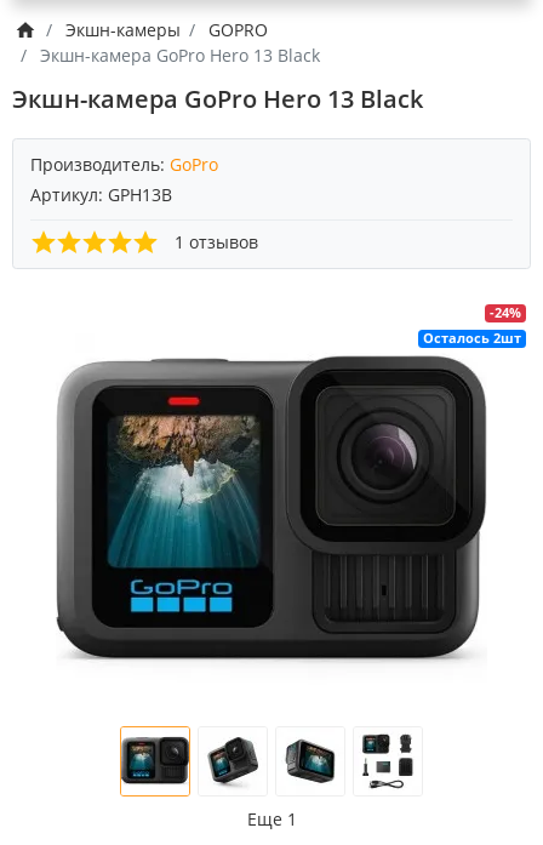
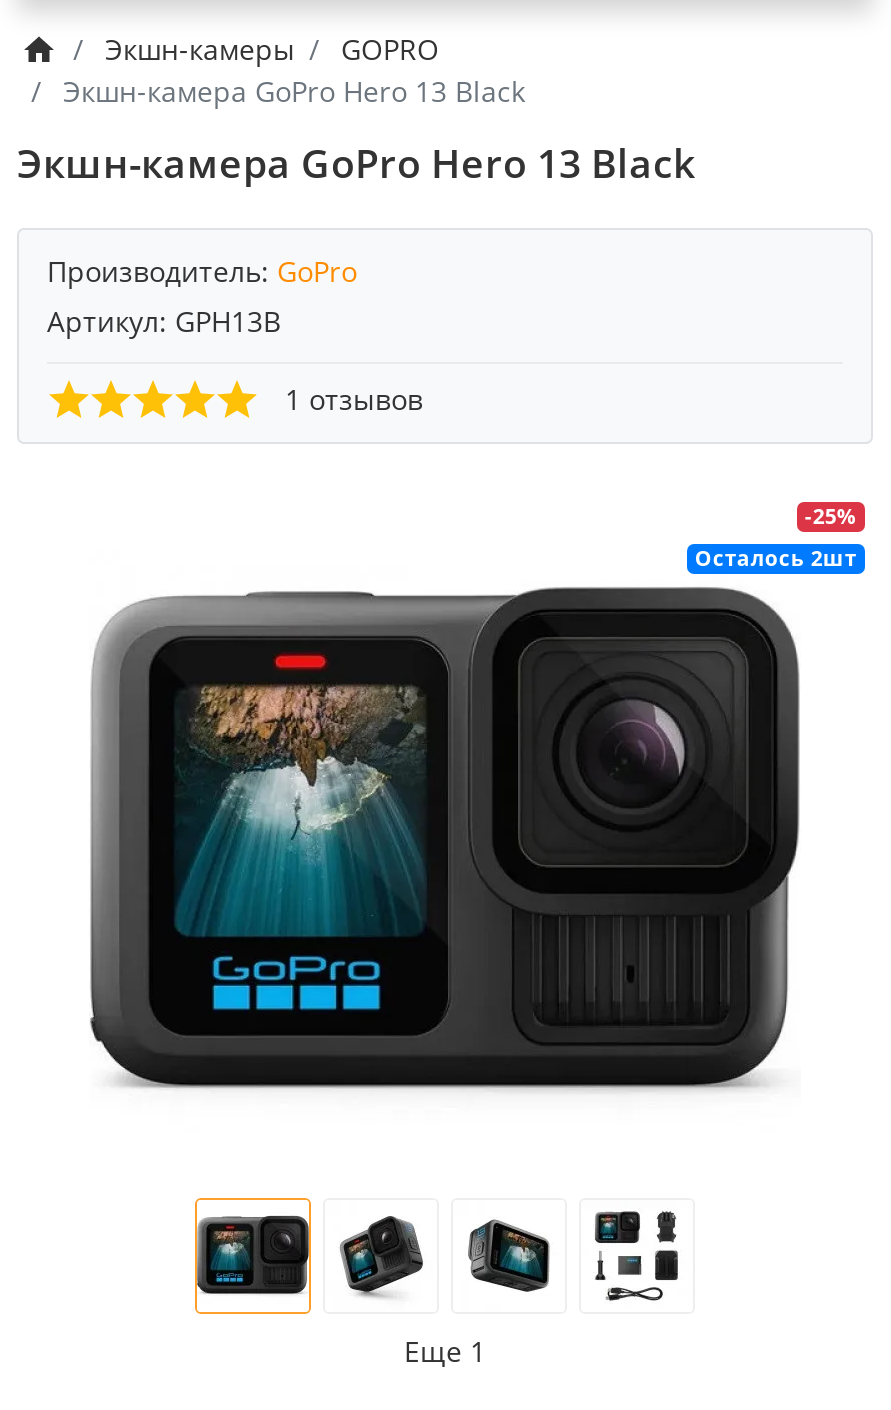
[489,305,521,322] -24% -> [805,503,857,531] -25%

